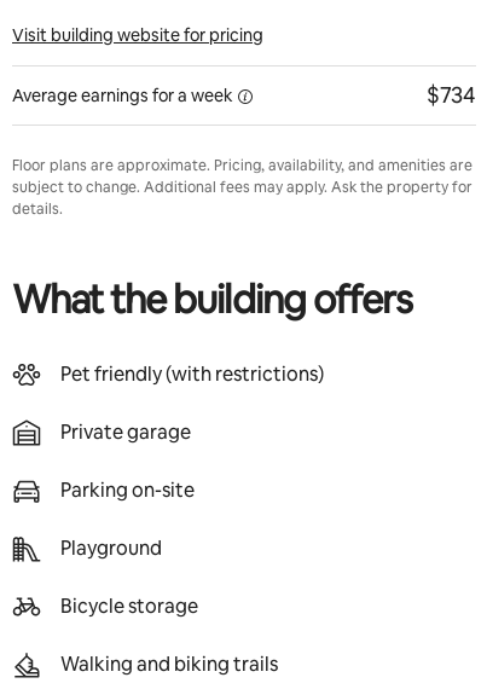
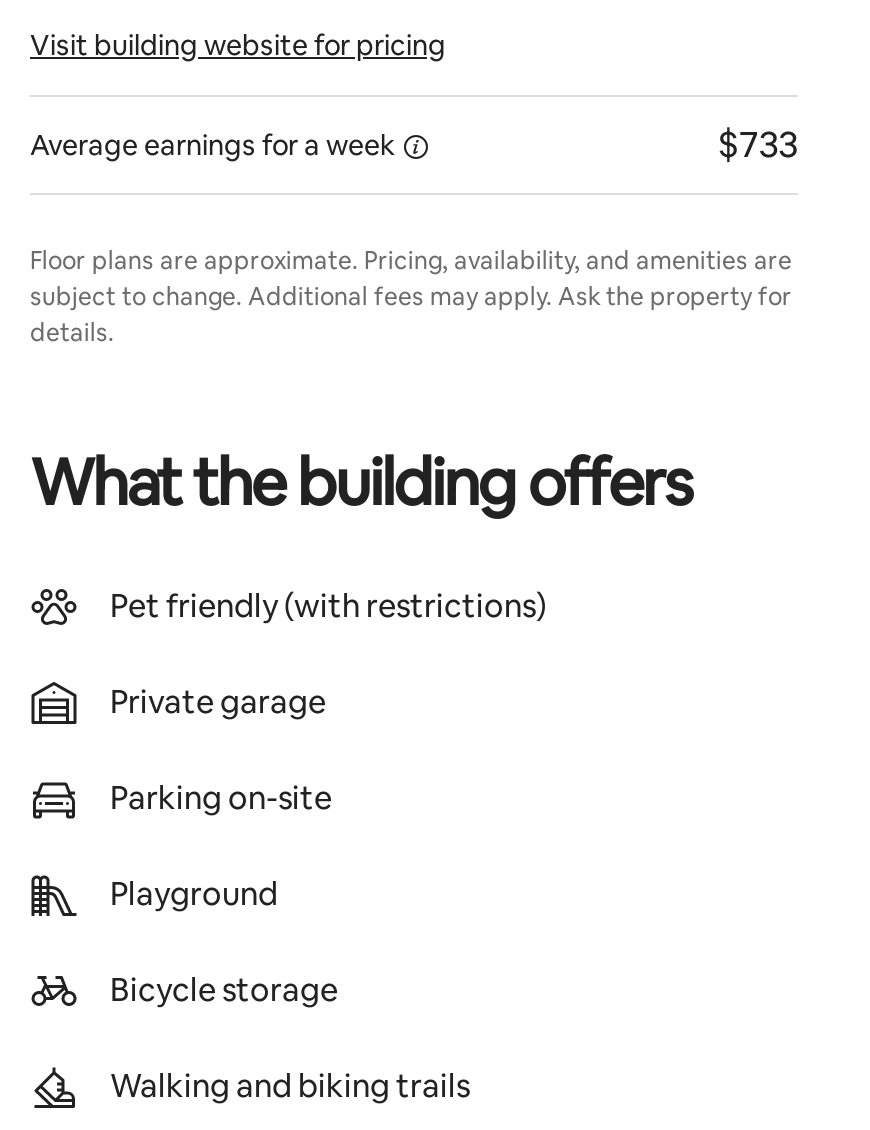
[426,81,476,109] $734 -> [717,121,798,167] $733

